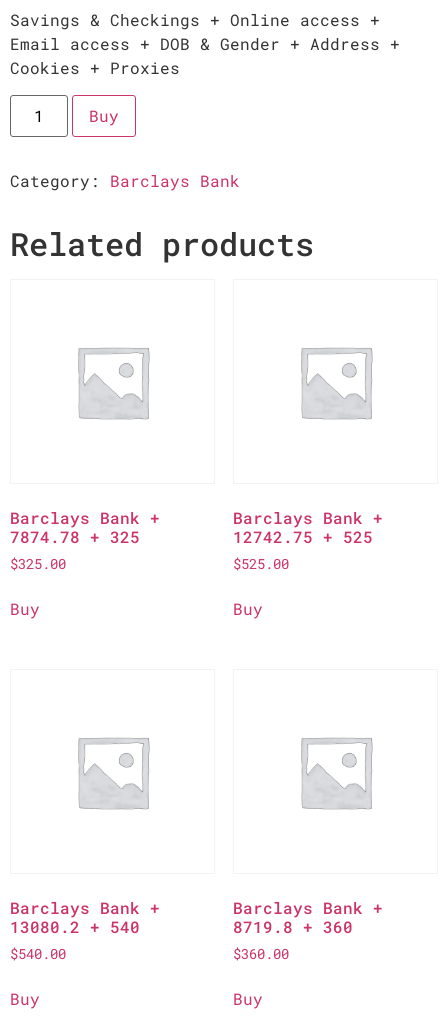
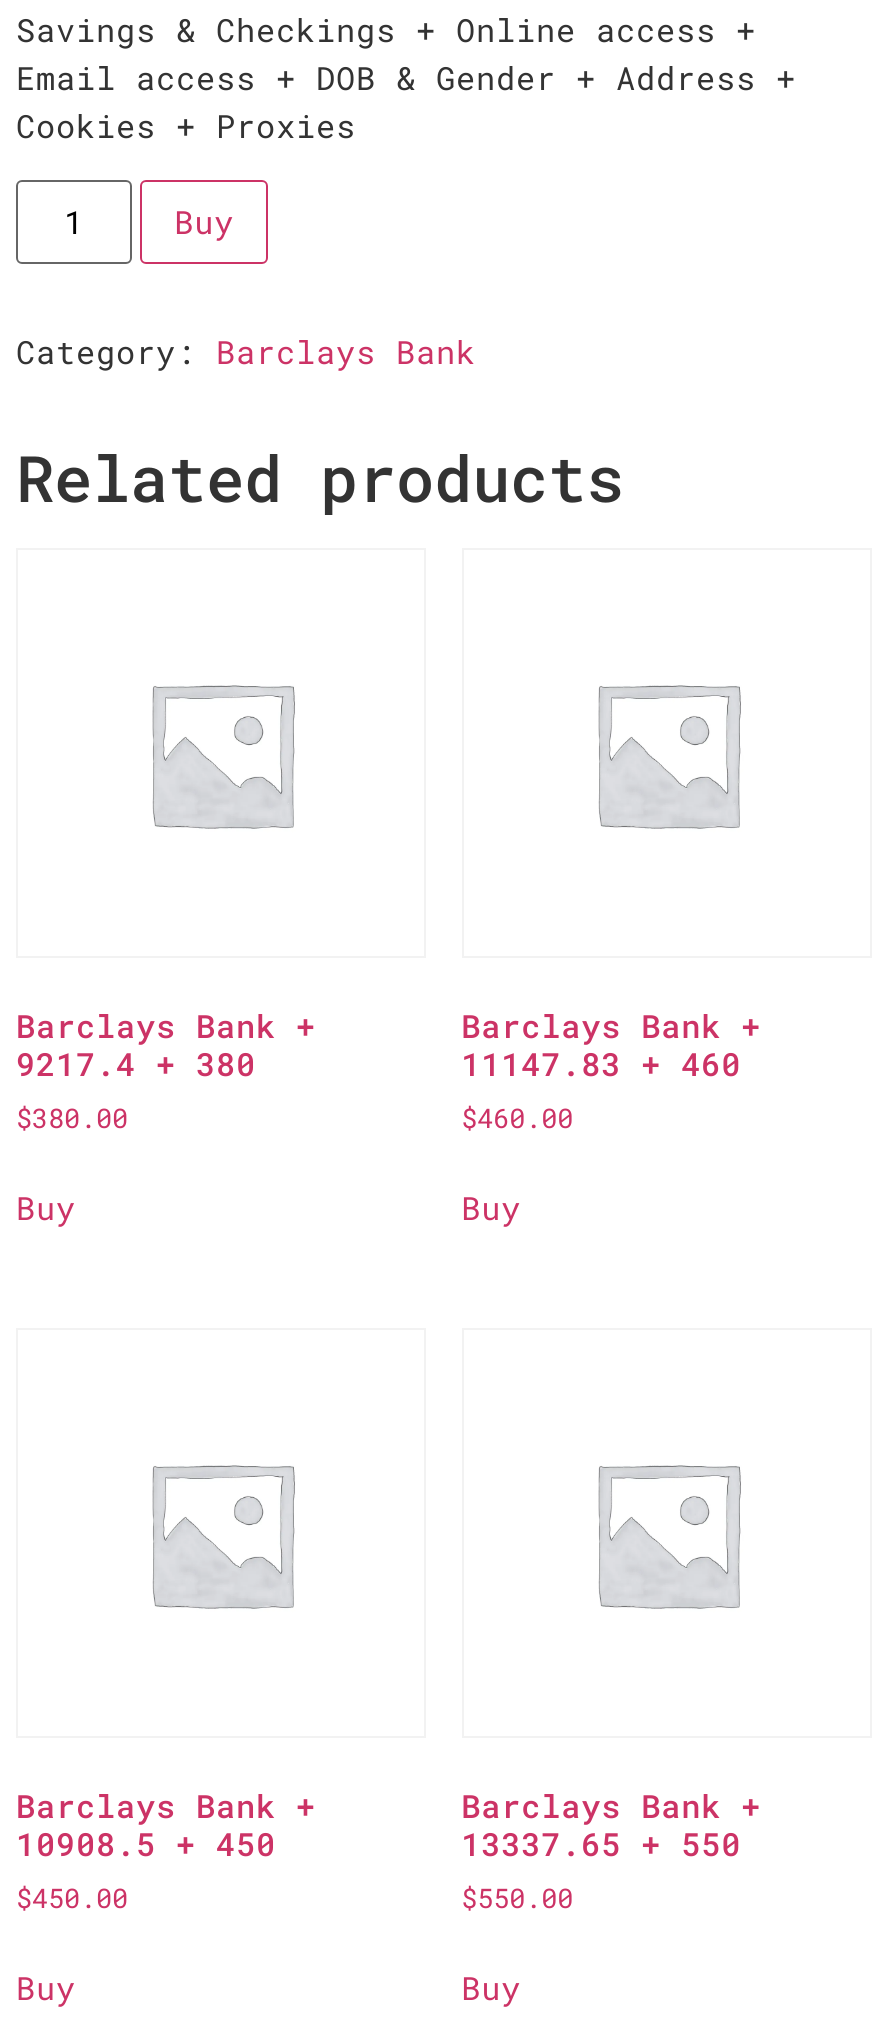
[10,526,140,547] 7874.78 + 325 -> [16,1042,256,1084] 9217.4 + 380
[233,526,373,547] 12742.75 + 525 -> [461,1042,741,1084] 11147.83 + 460
[10,555,66,573] $325.00 -> [16,1100,128,1136] $380.00
[233,555,289,573] $525.00 -> [461,1100,573,1136] $460.00
[10,916,140,937] 13080.2 + 540 -> [16,1823,276,1865] 10908.5 + 450
[233,916,353,937] 8719.8 + 360 -> [461,1823,741,1865] 13337.65 + 550
[10,945,66,963] $540.00 -> [16,1881,128,1917] $450.00
[233,945,289,963] $360.00 -> [461,1881,573,1917] $550.00

